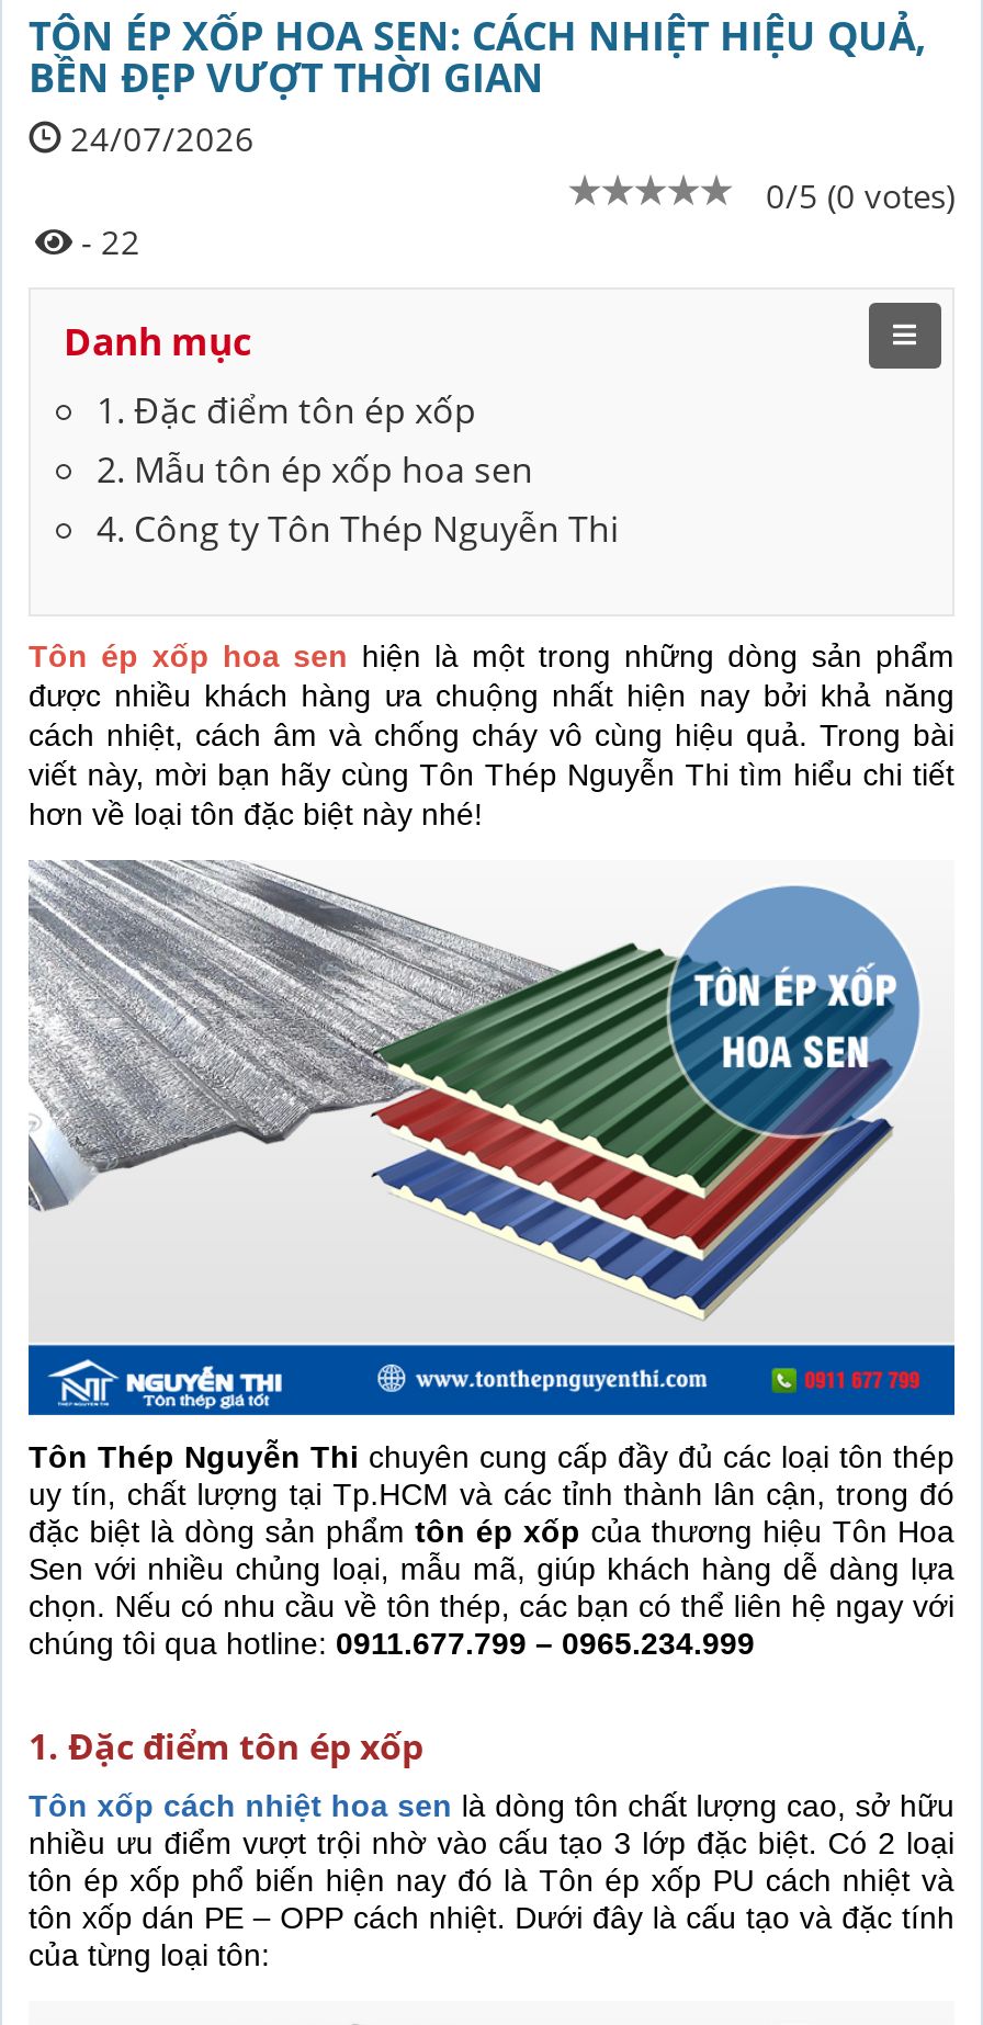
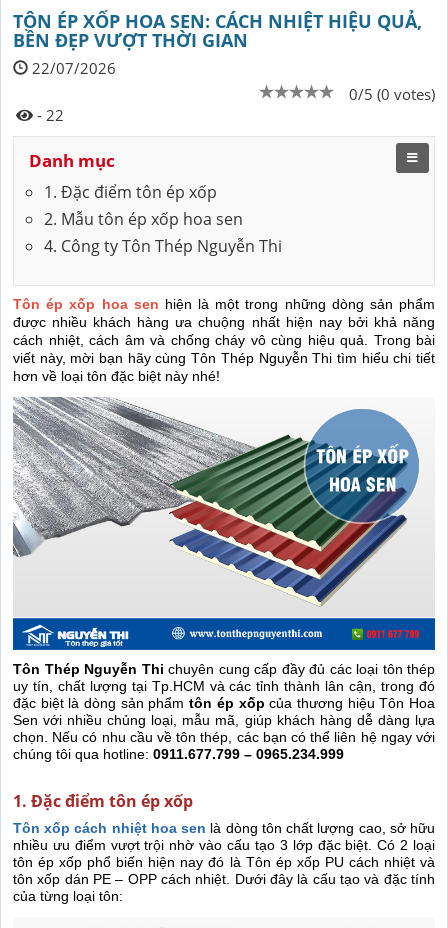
[61,117,255,161] 24/07/2026 -> [28,58,116,78] 22/07/2026

